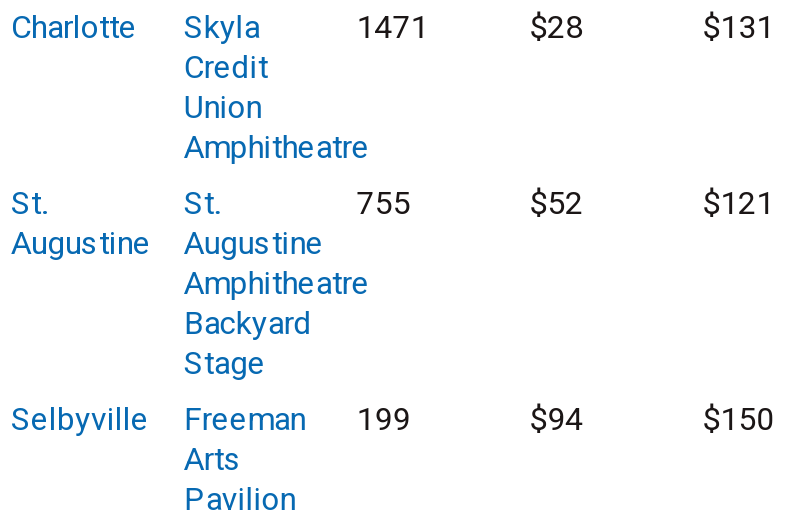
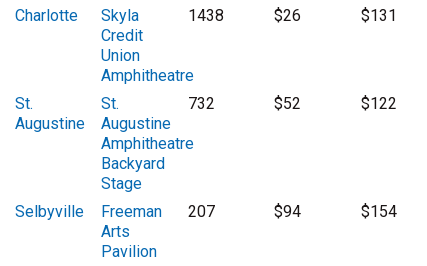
[357,8,429,46] 1471 -> [188,6,224,25] 1438
[529,8,583,46] $28 -> [274,6,301,25] $26
[357,184,411,222] 755 -> [188,94,215,113] 732
[702,184,774,222] $121 -> [361,94,397,113] $122
[11,400,411,438] Selbyville Freeman 199 -> [15,202,215,221] Selbyville Freeman 207
[702,400,774,438] $150 -> [361,202,397,221] $154

